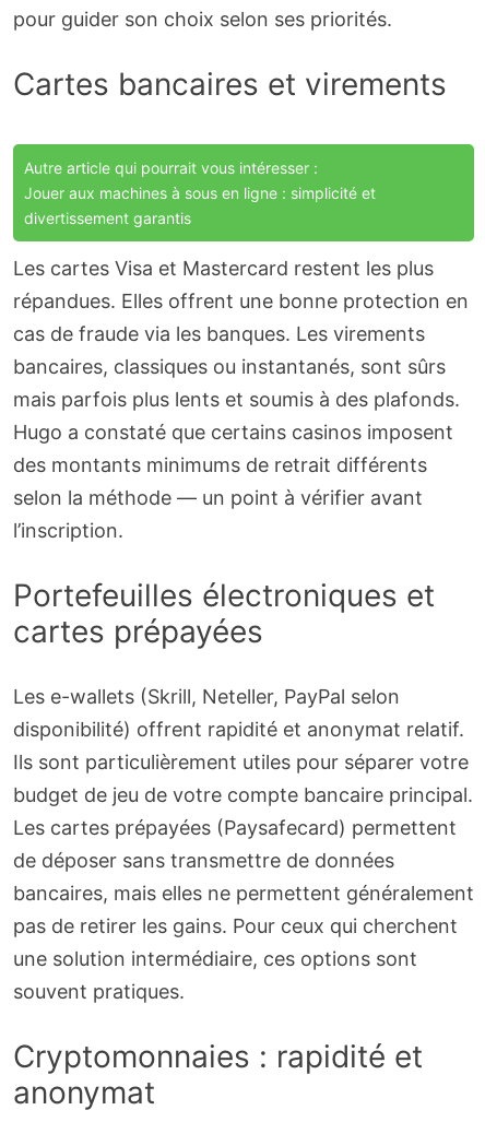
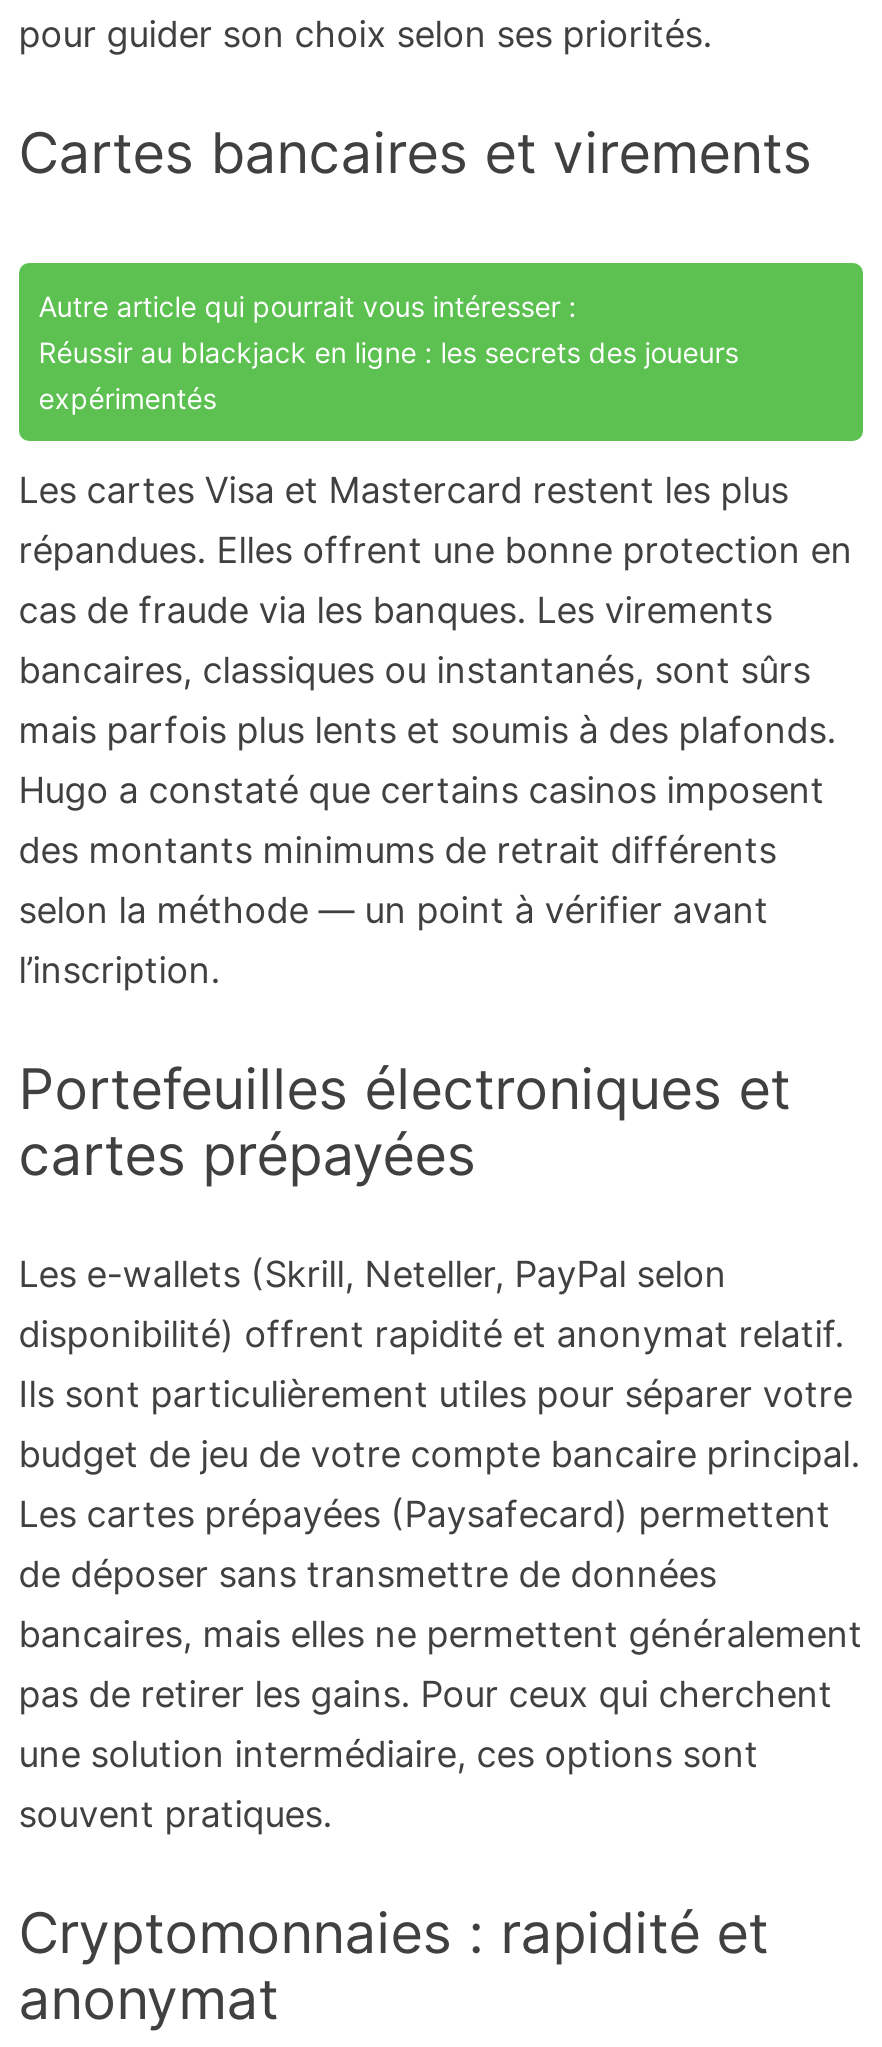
[24,184,376,227] Jouer aux machines à sous en ligne : simplicité et | divertissement garantis -> [39,335,739,415] Réussir au blackjack en ligne : les secrets des joueurs | expérimentés

